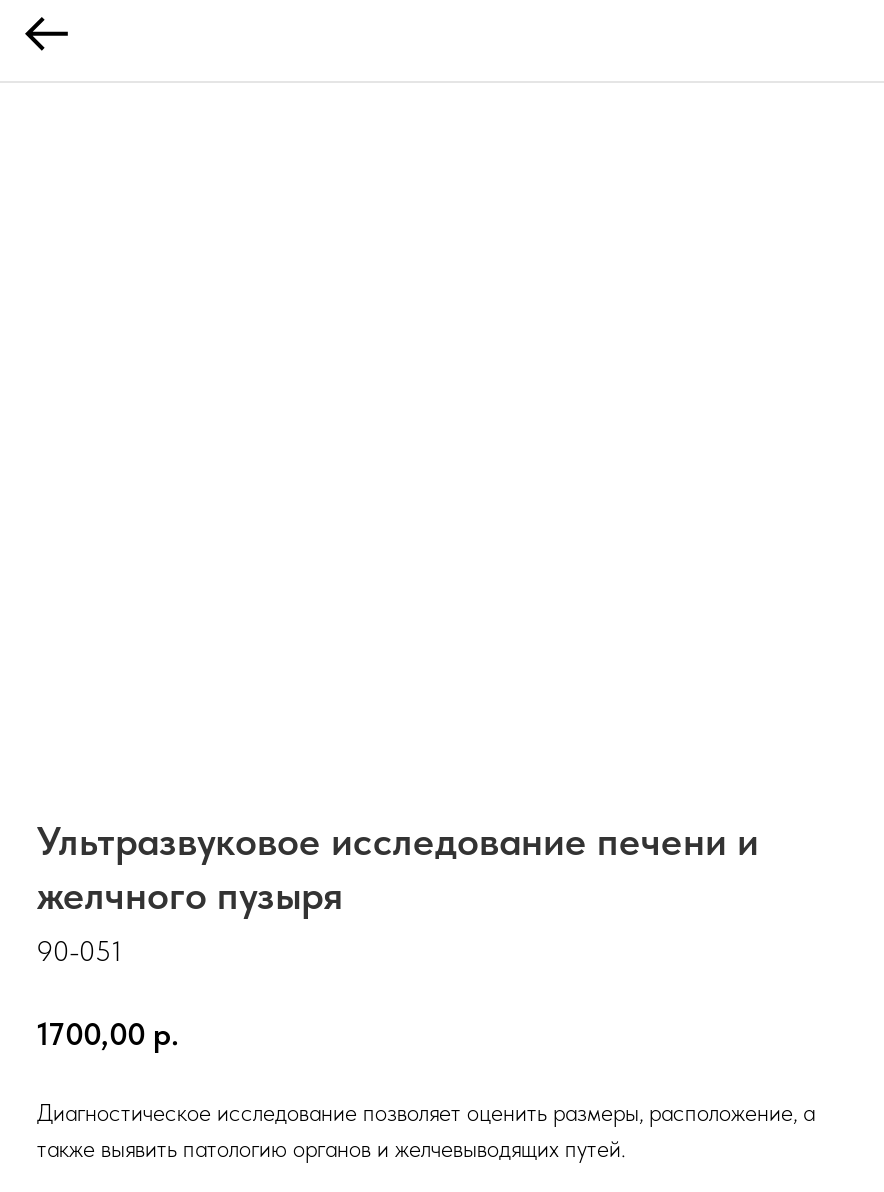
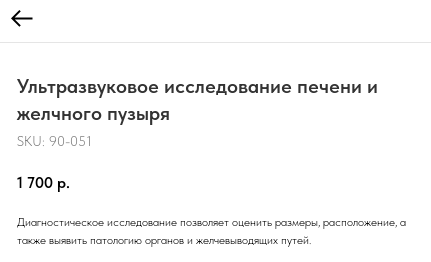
[37,935,123,967] 90-051 -> [17,133,92,149] SKU: 90-051
[37,1015,179,1053] 1700,00 р. -> [17,173,70,192] 1 700 р.

